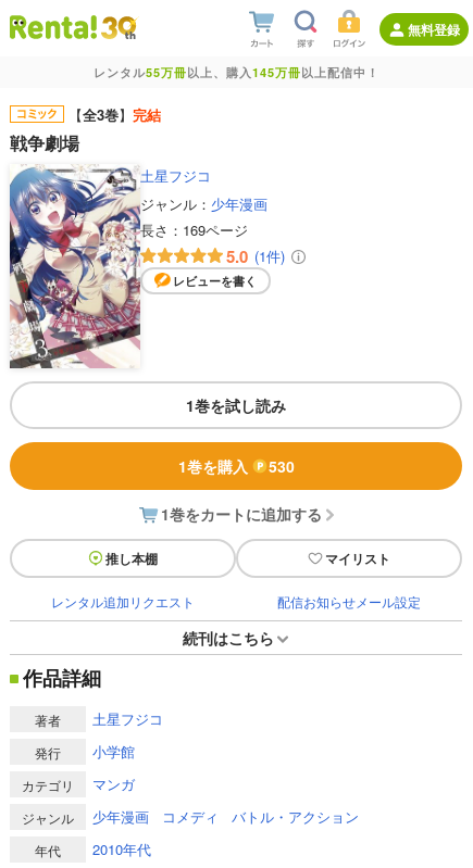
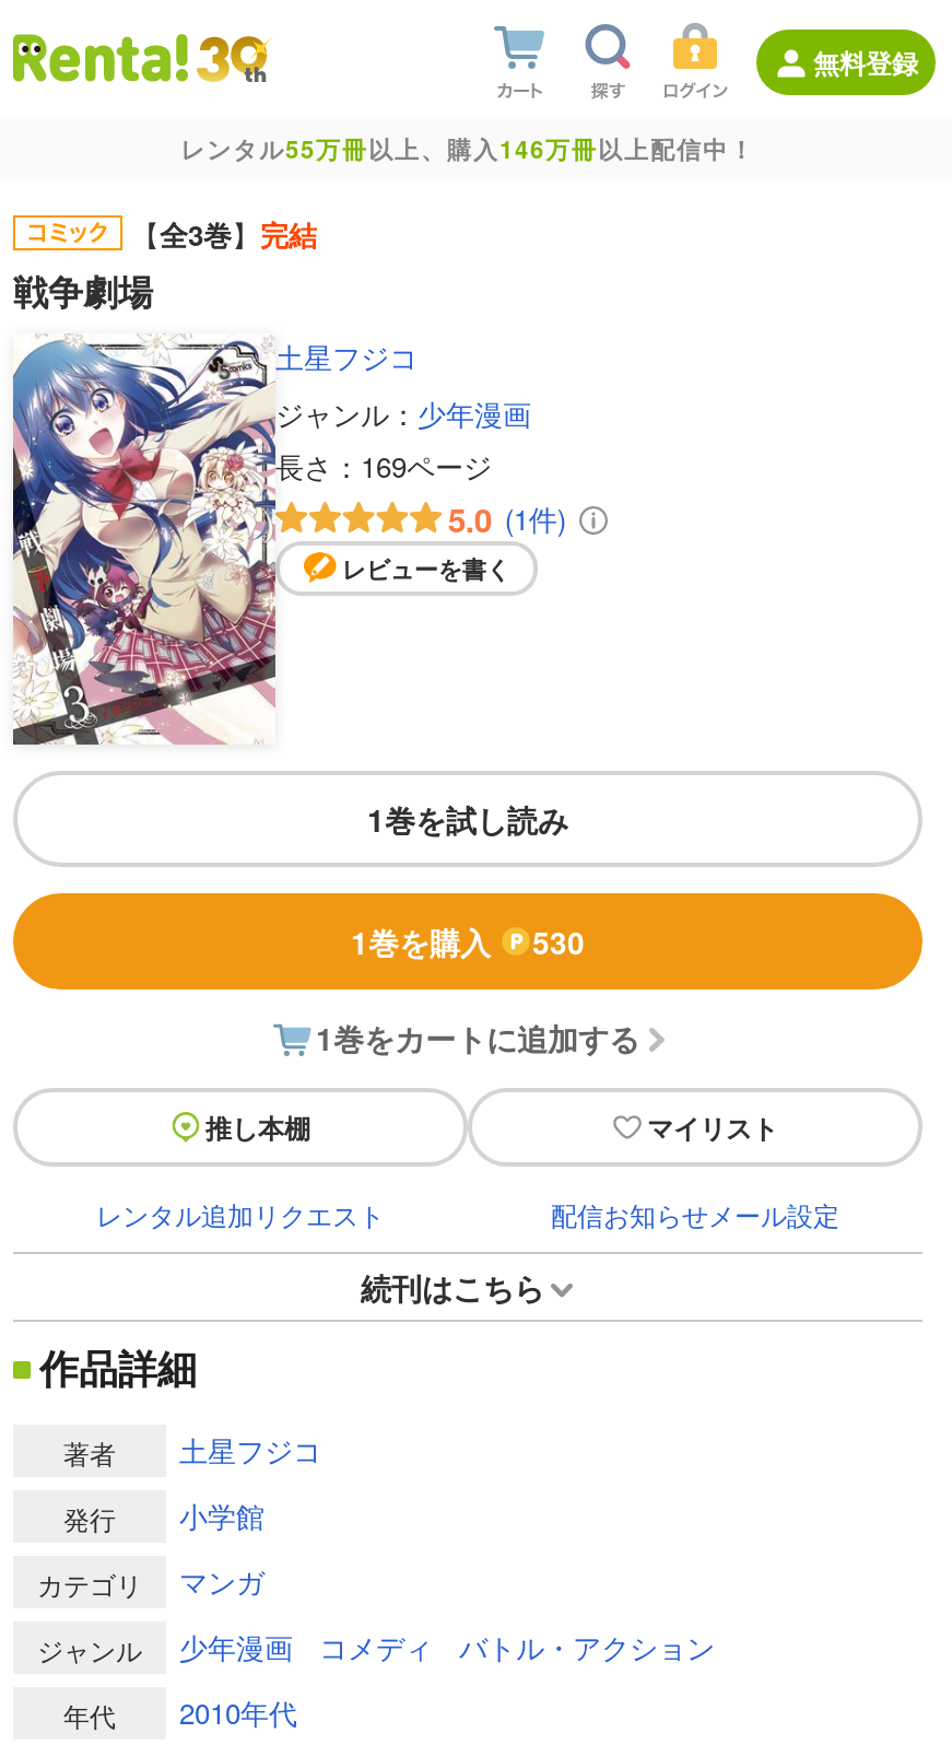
[93,64,379,80] レンタル55万冊以上、購入145万冊以上配信中！ -> [180,132,755,165] レンタル55万冊以上、購入146万冊以上配信中！

